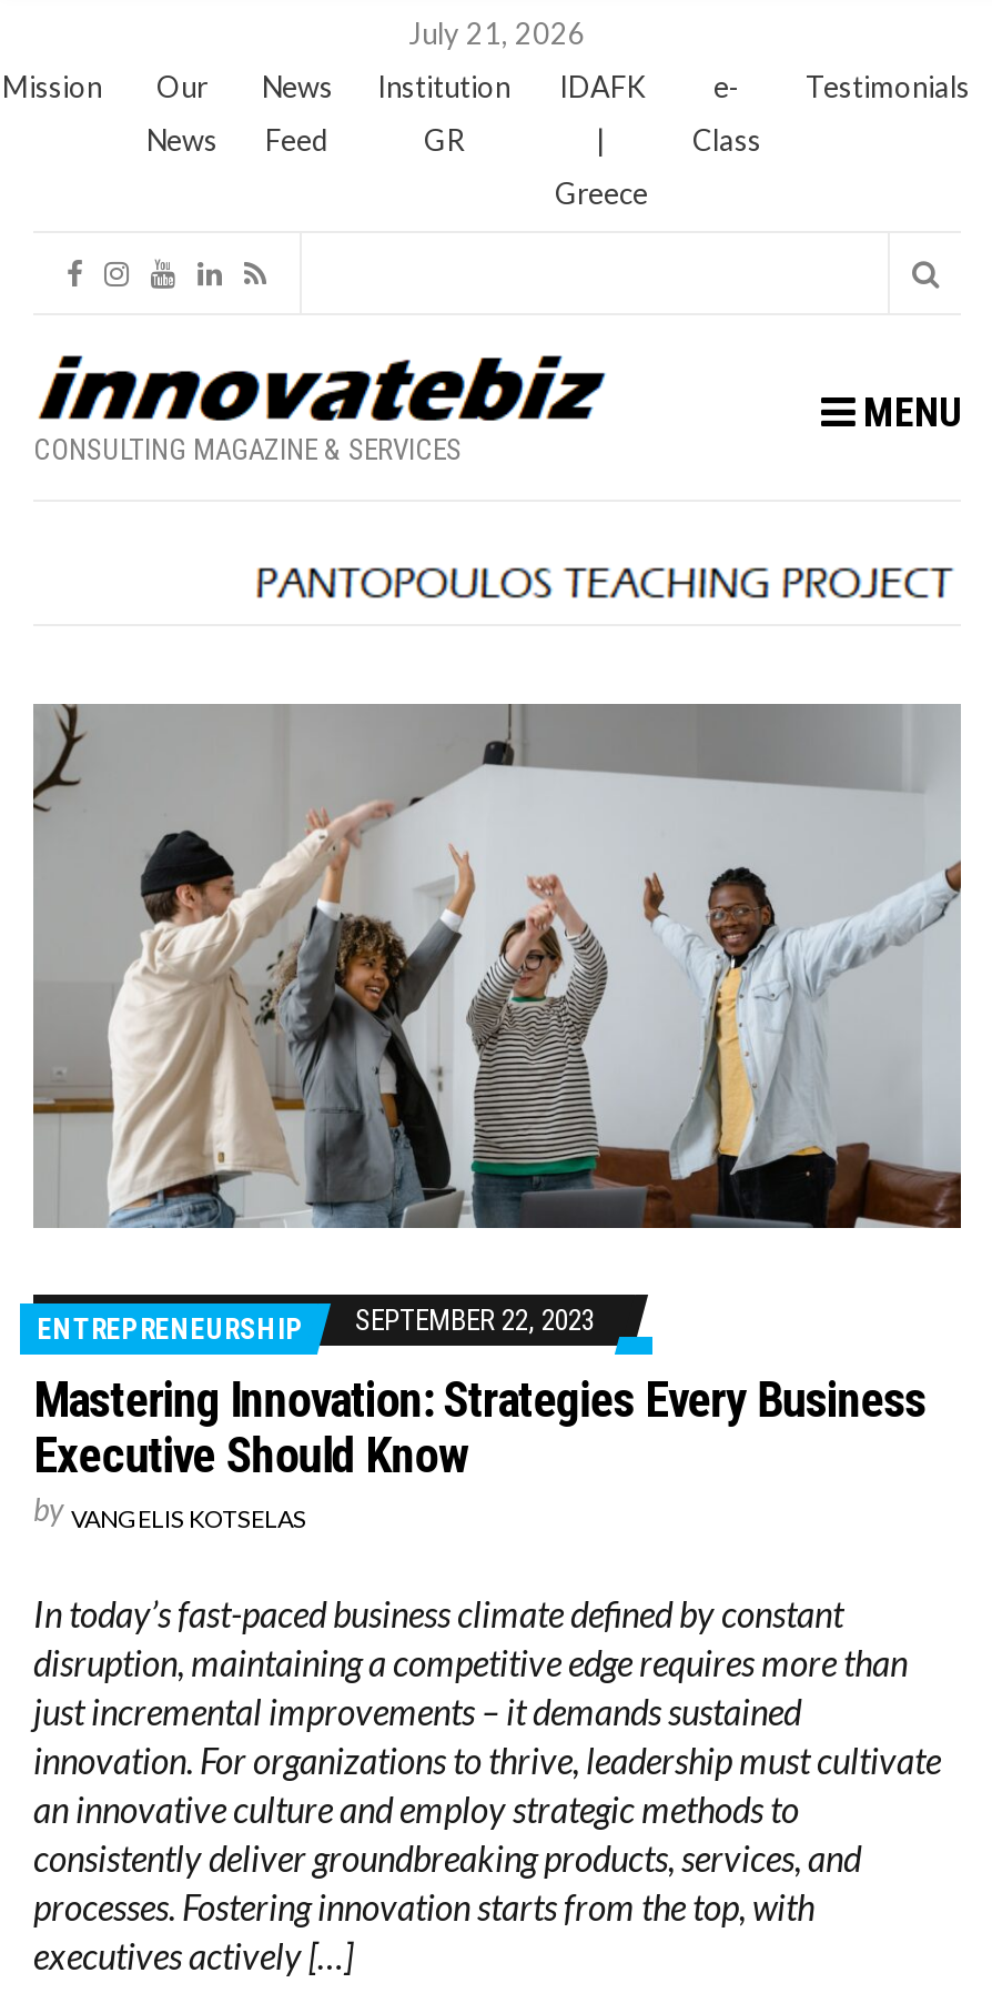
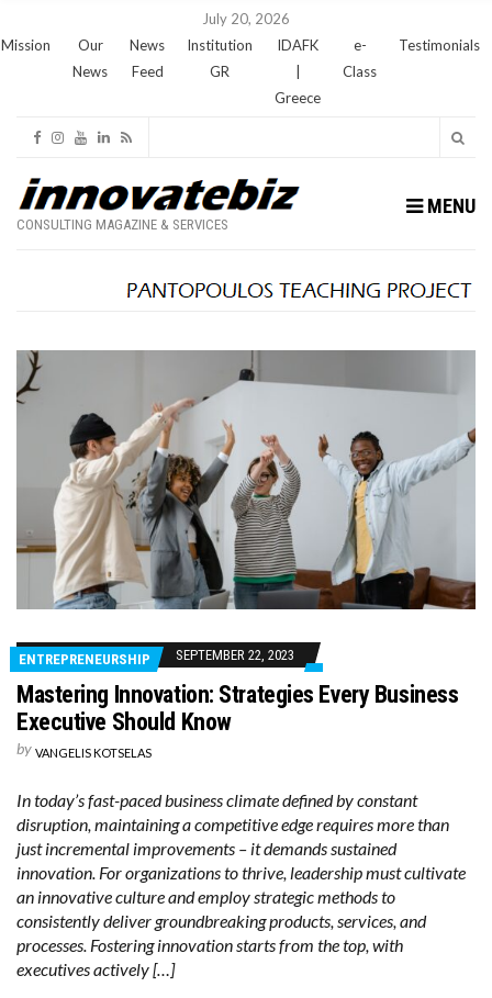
[408,16,586,51] July 21, 2026 -> [202,10,290,27] July 20, 2026

